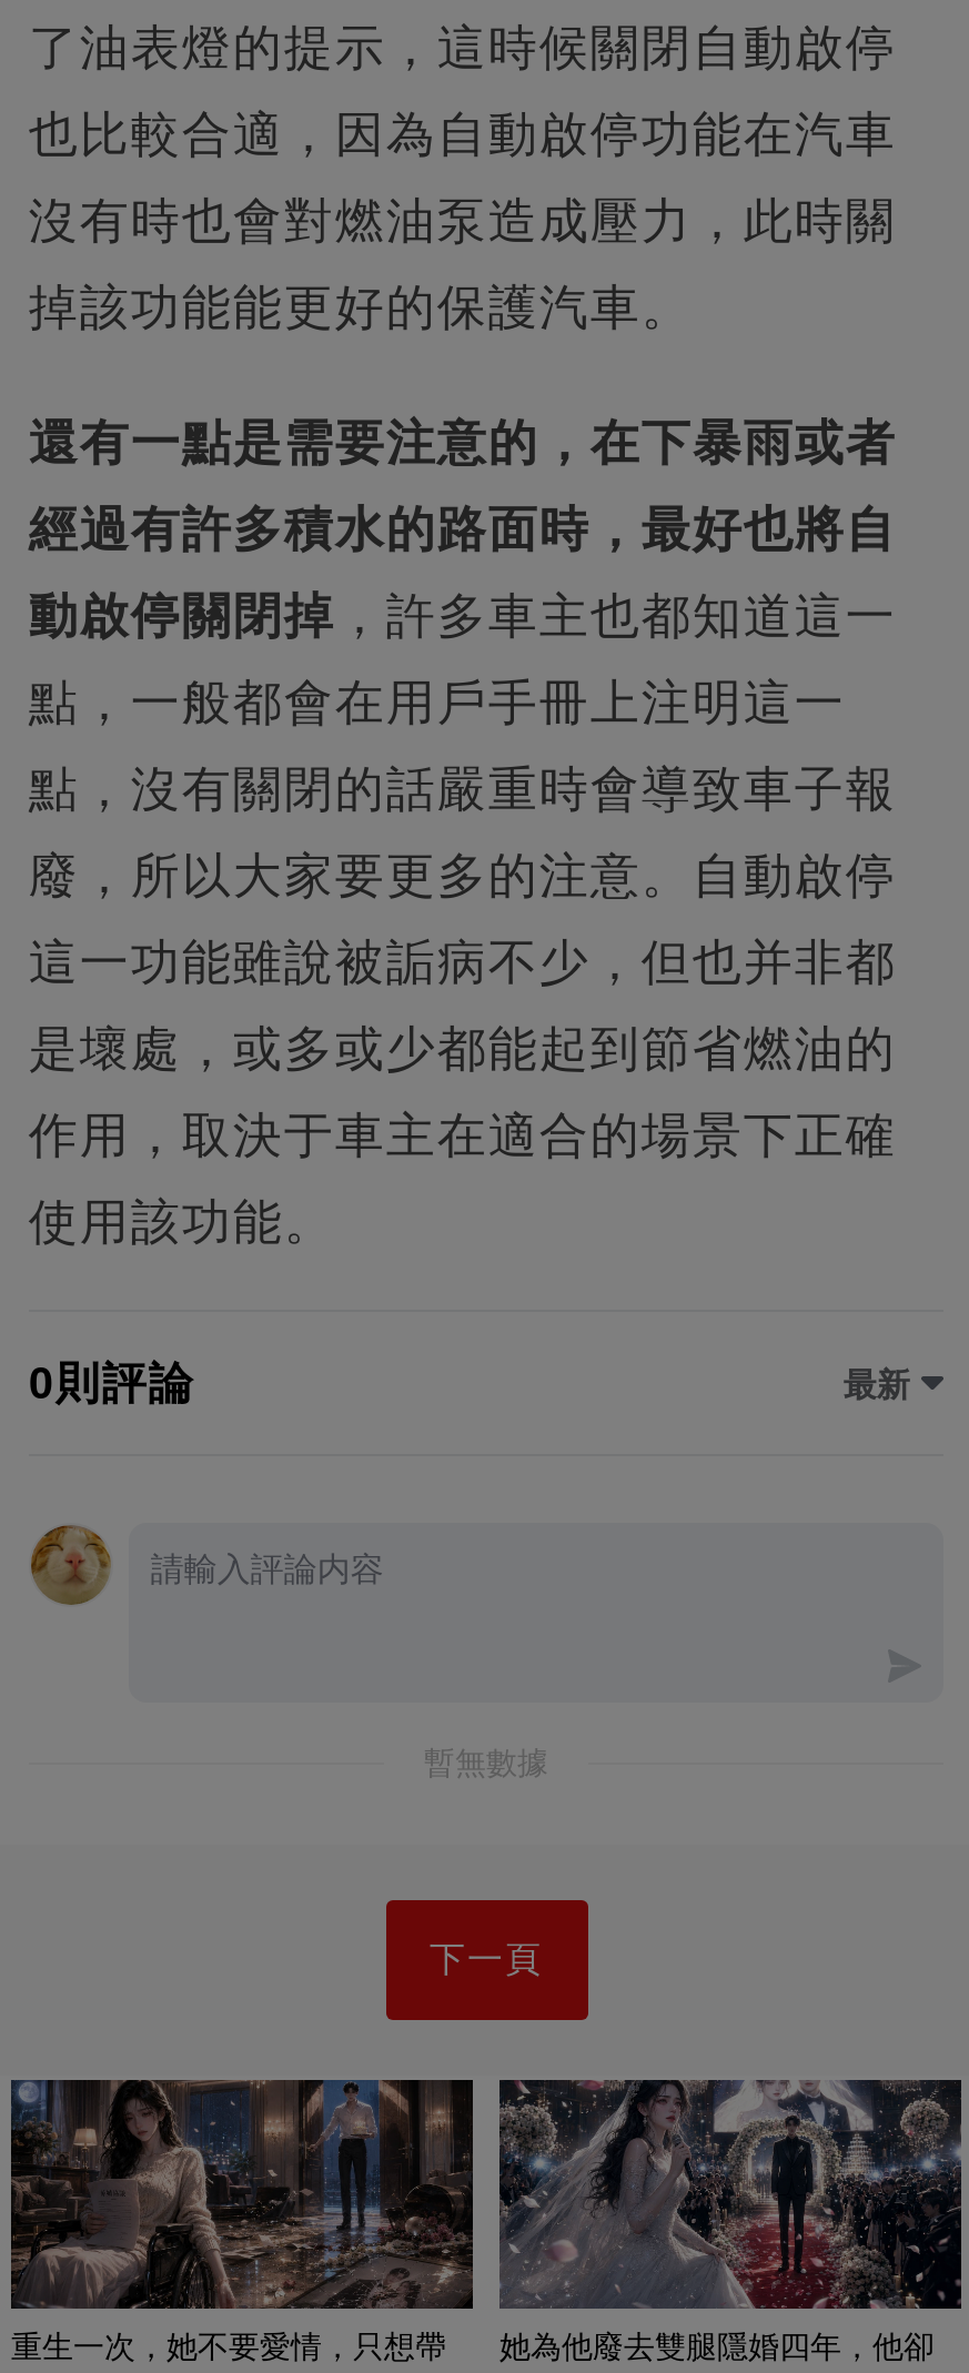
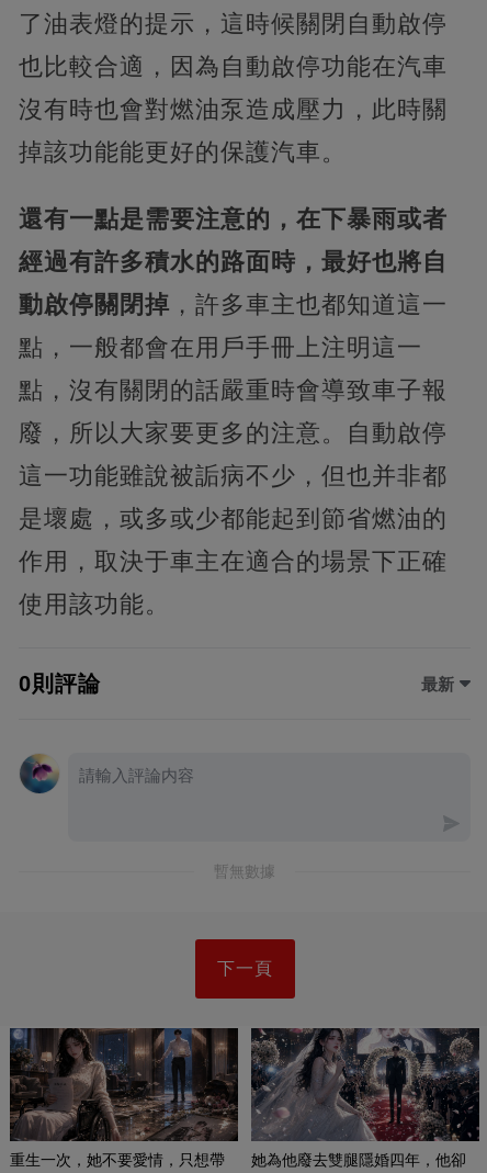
[29,1527,109,1607] [image] -> [20,756,57,794] [image]

